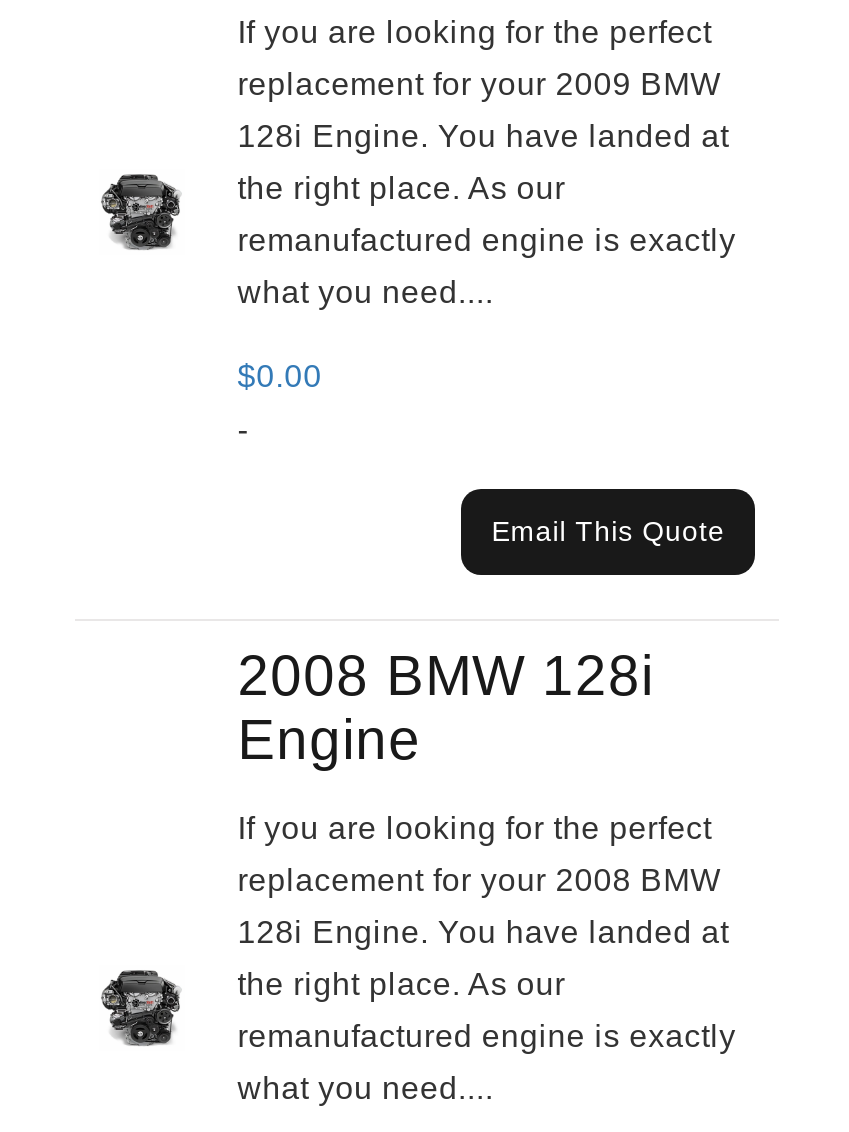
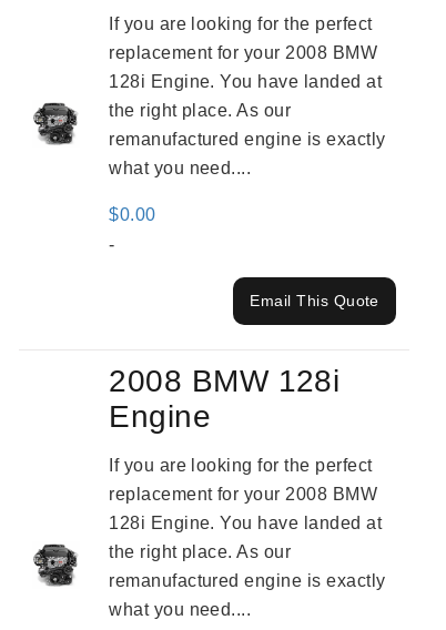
[237,67,721,101] replacement for your 2009 BMW -> [109,43,377,62] replacement for your 2008 BMW

